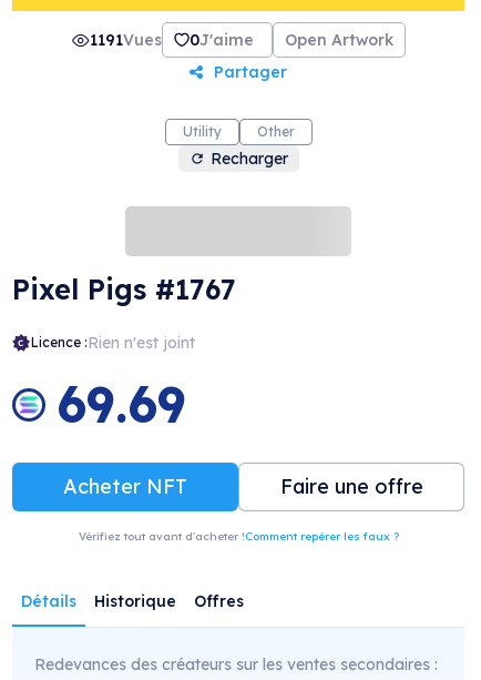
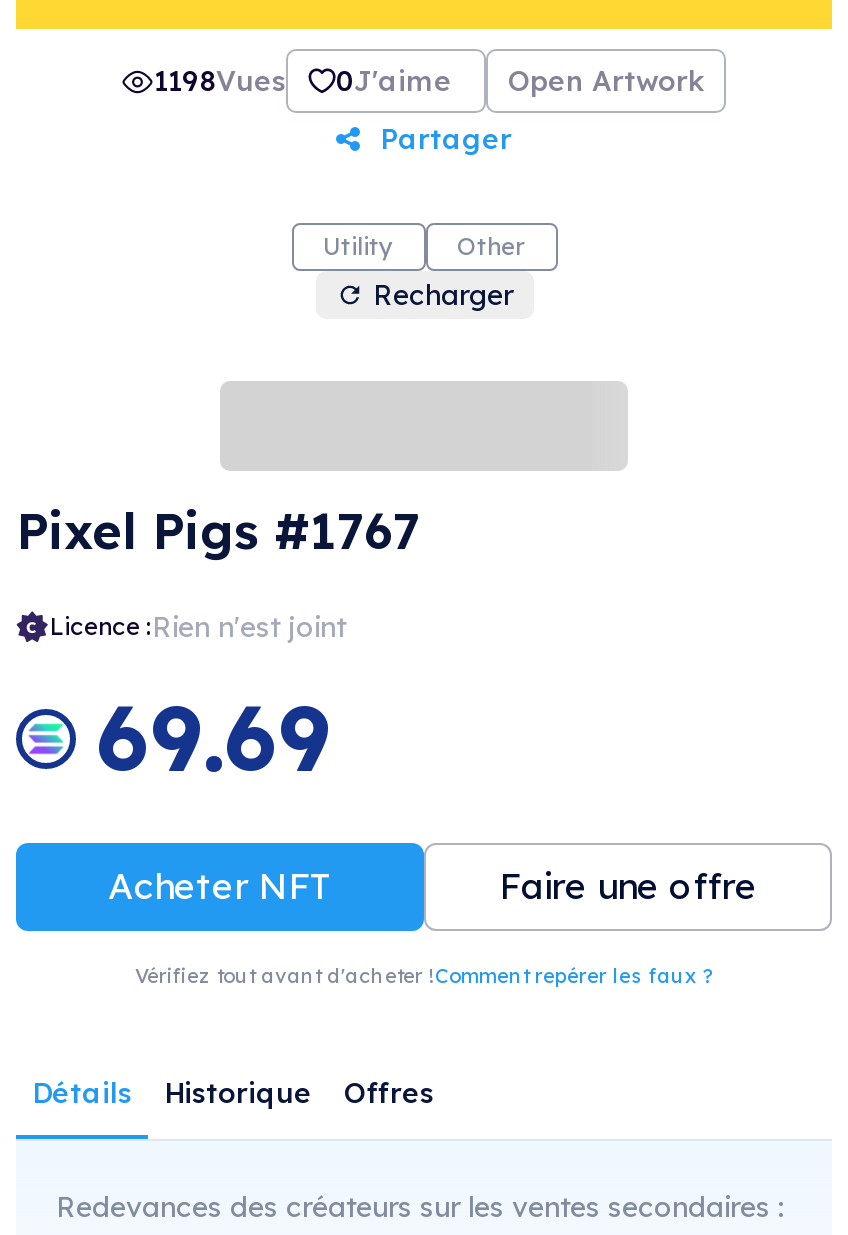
[89,30,393,50] 1191Vues 0J'aime Open Artwork -> [154,63,704,99] 1198Vues 0J'aime Open Artwork

